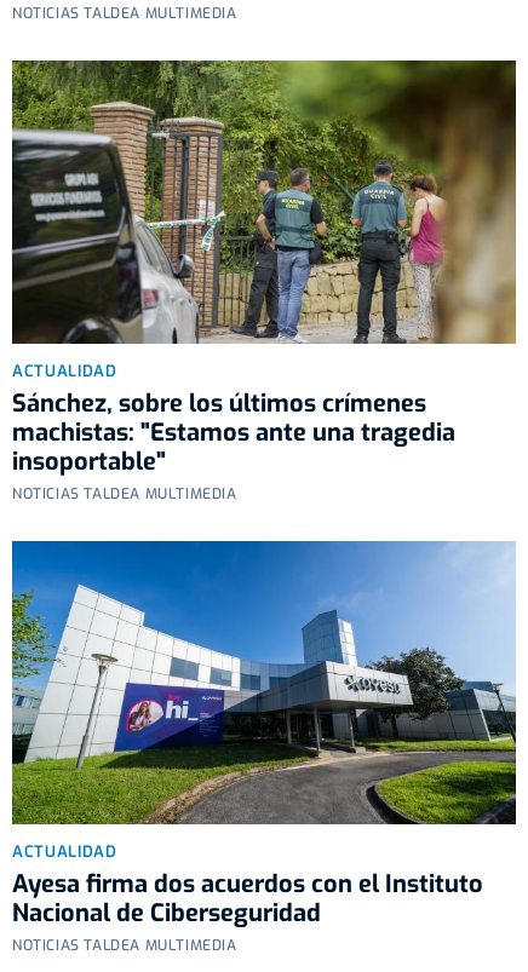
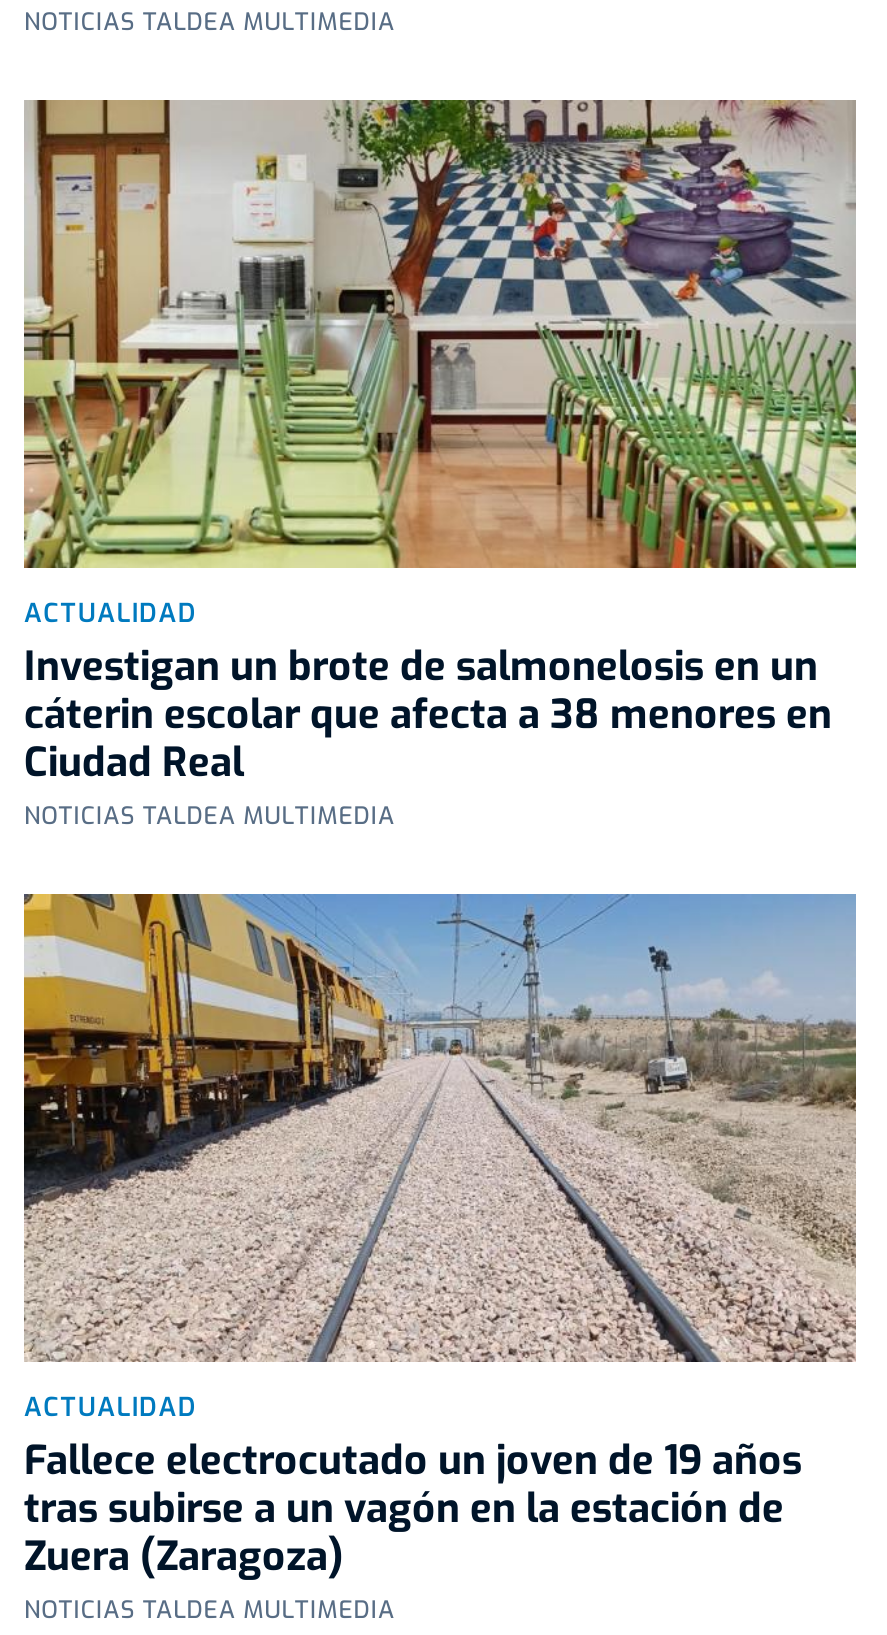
[11,59,517,478] [image] | Sánchez, sobre los últimos crímenes | machistas: "Estamos ante una tragedia | insoportable" -> [22,98,858,789] [image] | Investigan un brote de salmonelosis en un | cáterin escolar que afecta a 38 menores en | Ciudad Real
[11,540,517,929] [image] | Ayesa firma dos acuerdos con el Instituto | Nacional de Ciberseguridad -> [22,892,858,1583] [image] | Fallece electrocutado un joven de 19 años | tras subirse a un vagón en la estación de | Zuera (Zaragoza)

